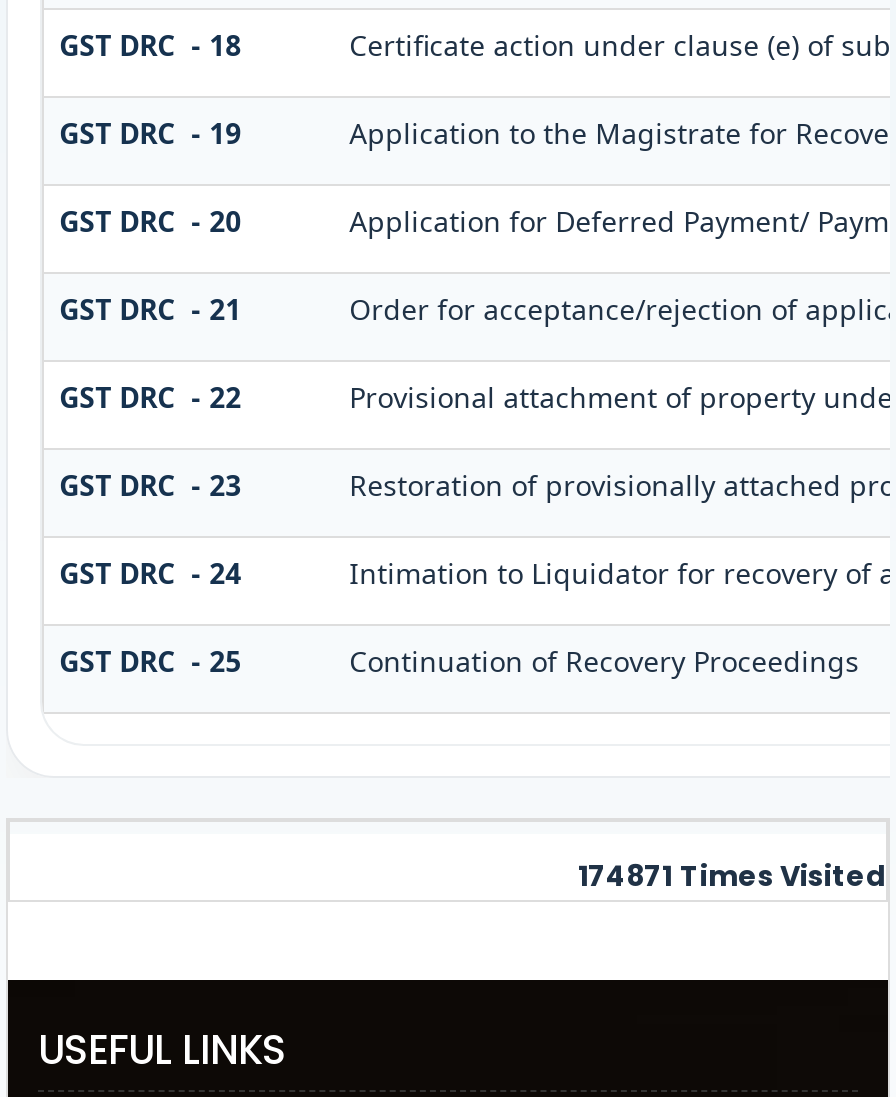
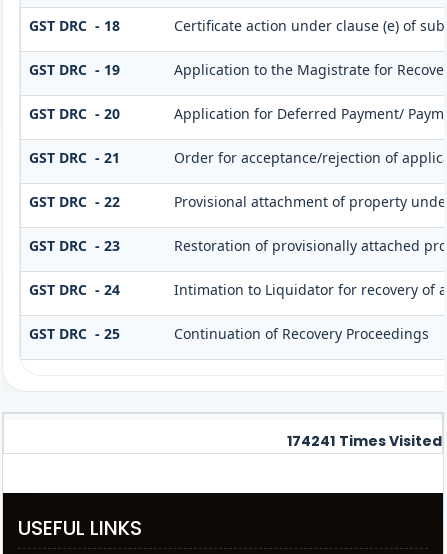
[578,856,886,896] 174871 Times Visited -> [287,431,442,451] 174241 Times Visited

